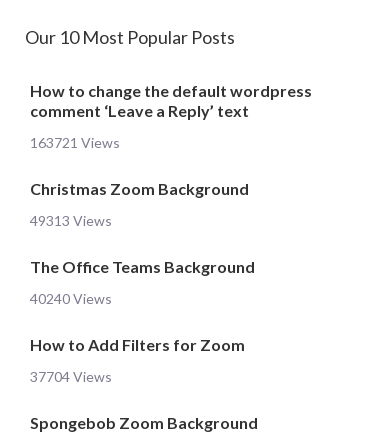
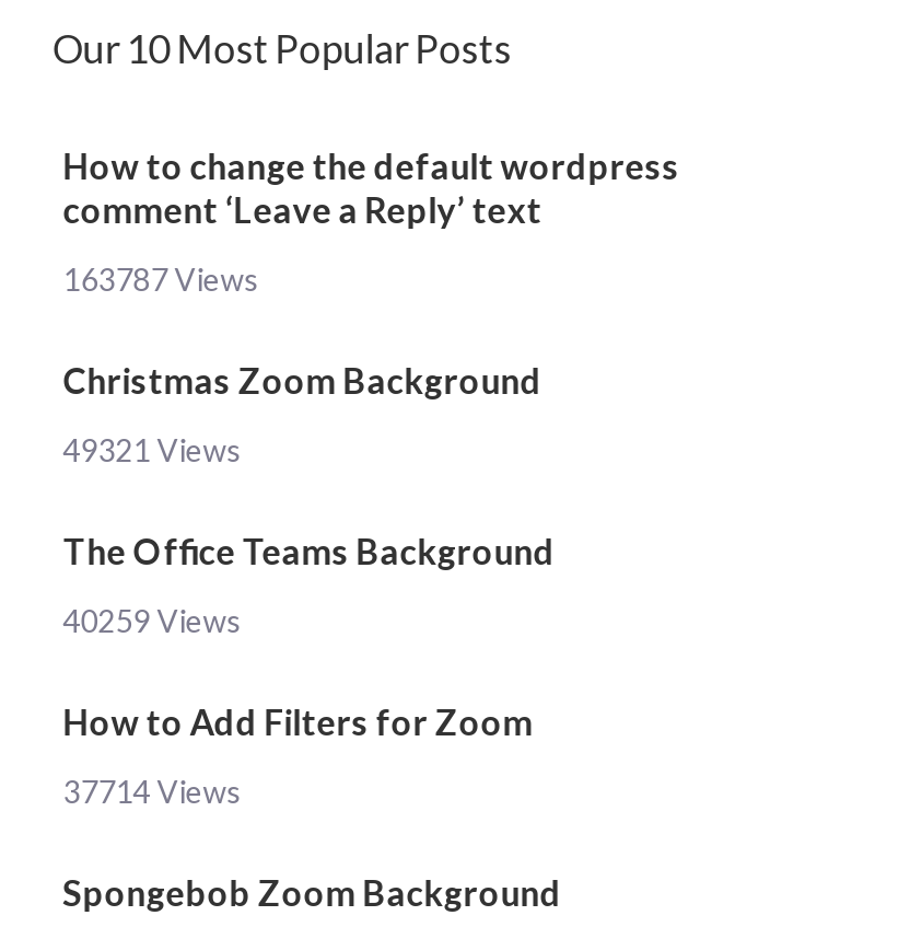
[30,133,120,150] 163721 Views -> [63,259,260,297] 163787 Views
[30,211,112,228] 49313 Views -> [63,430,242,467] 49321 Views
[30,289,112,306] 40240 Views -> [63,601,242,638] 40259 Views
[30,367,112,384] 37704 Views -> [63,772,242,809] 37714 Views

